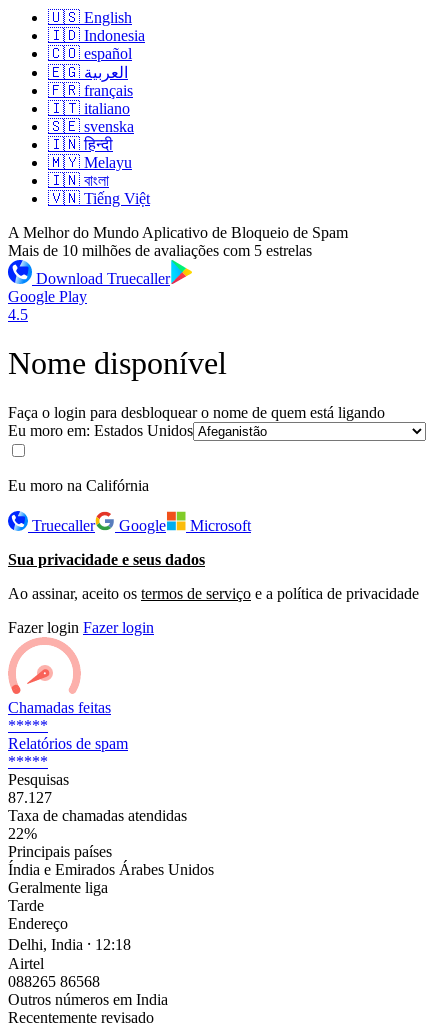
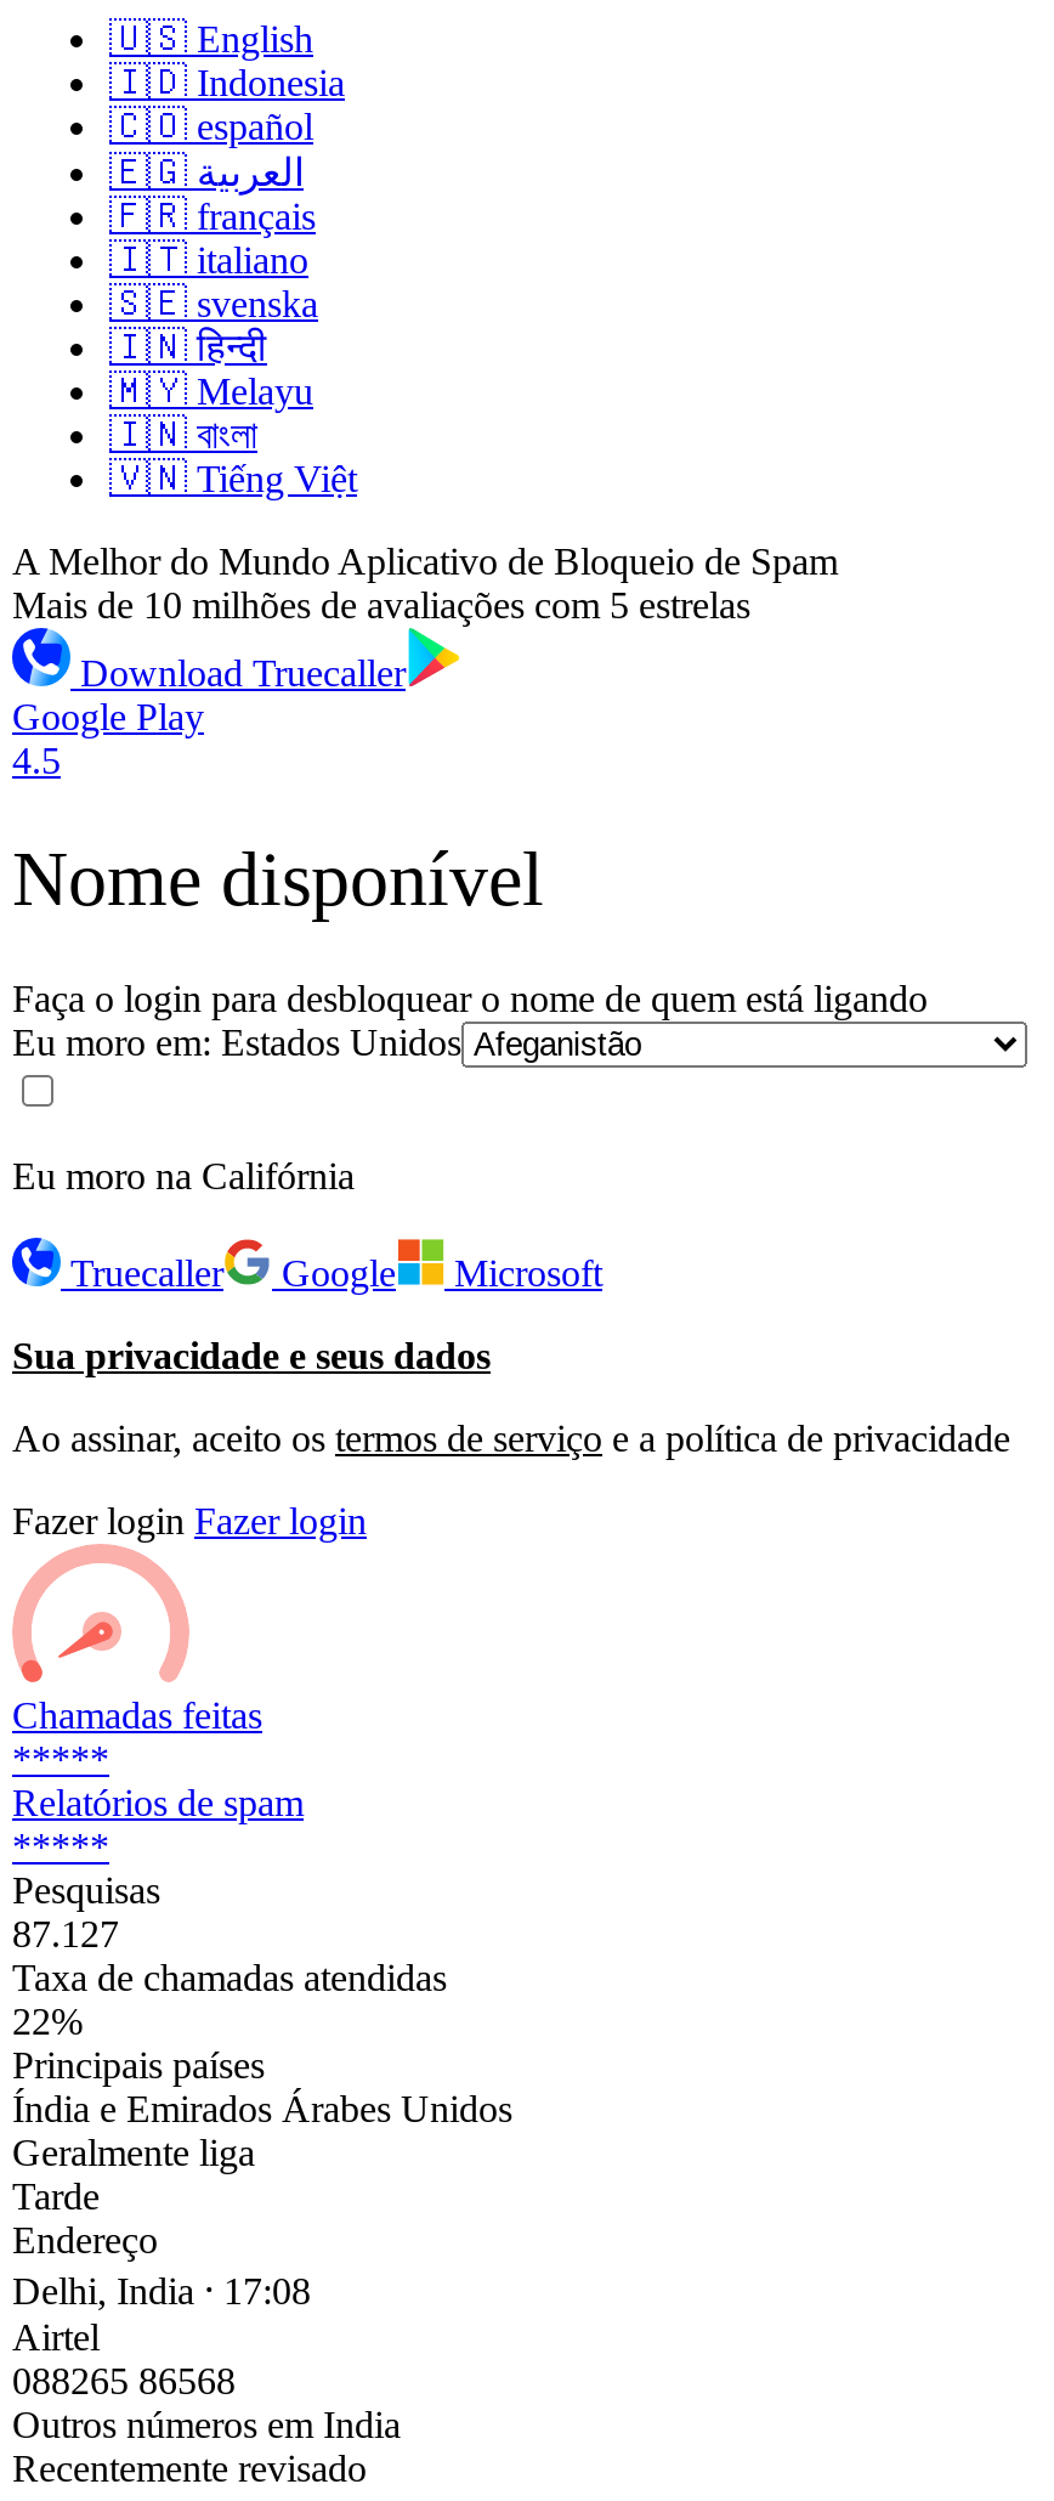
[8,936,131,953] Delhi, India ⸱ 12:18 -> [12,2270,311,2311] Delhi, India ⸱ 17:08

